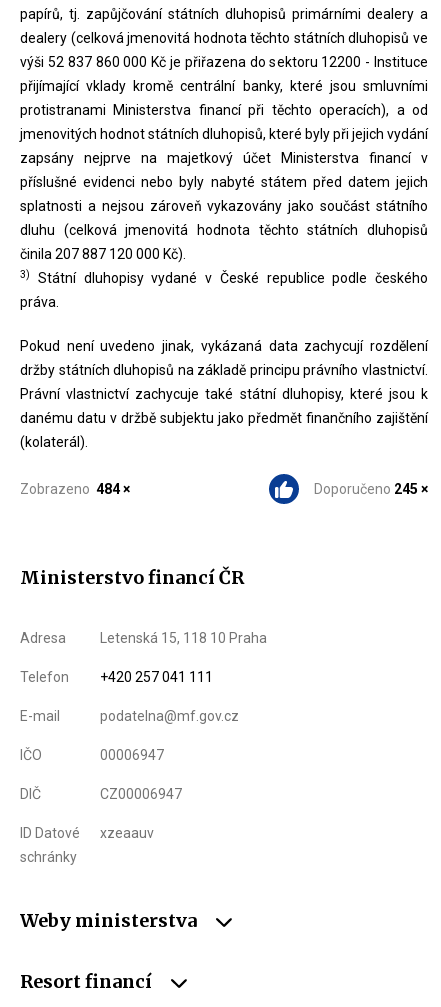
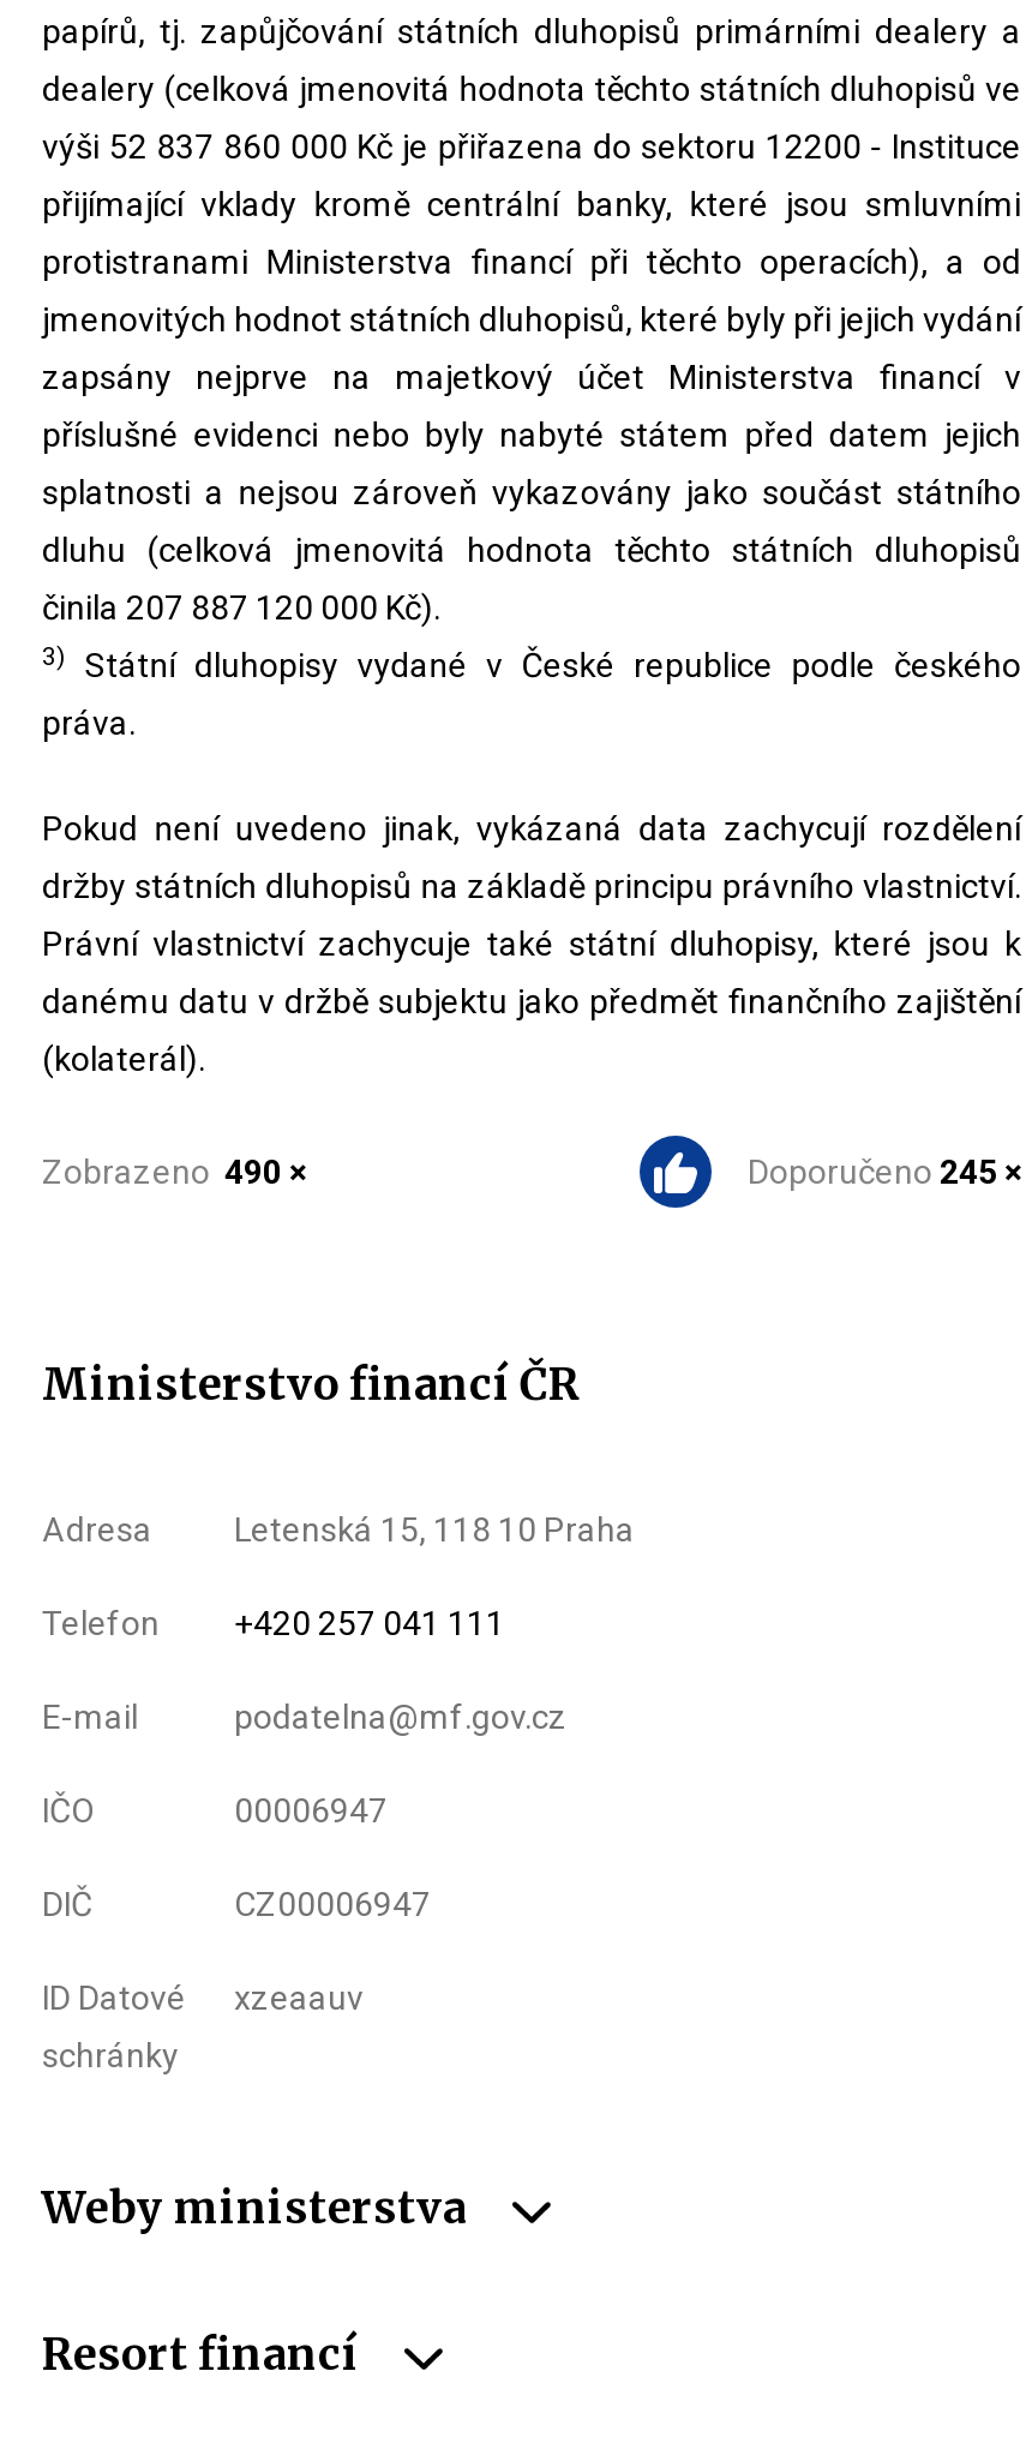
[20,481,130,497] Zobrazeno 484 × -> [42,1153,306,1192] Zobrazeno 490 ×

